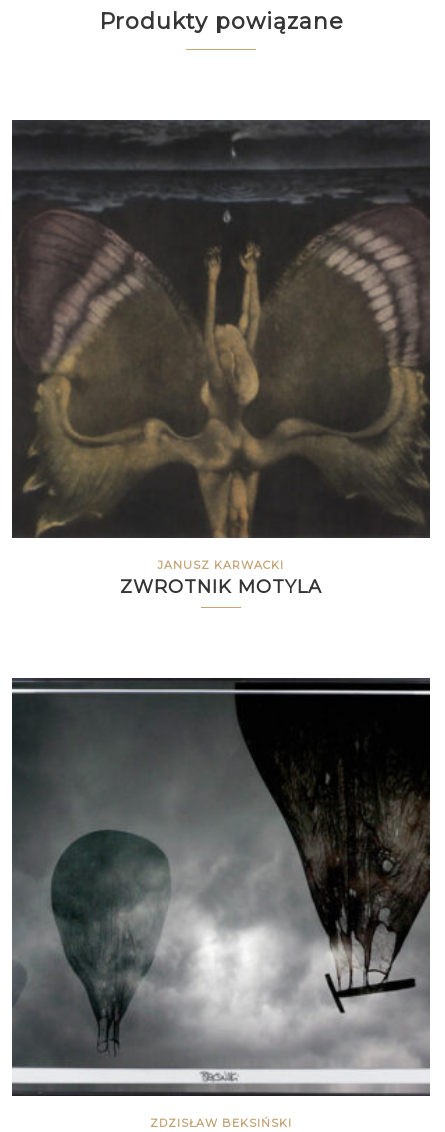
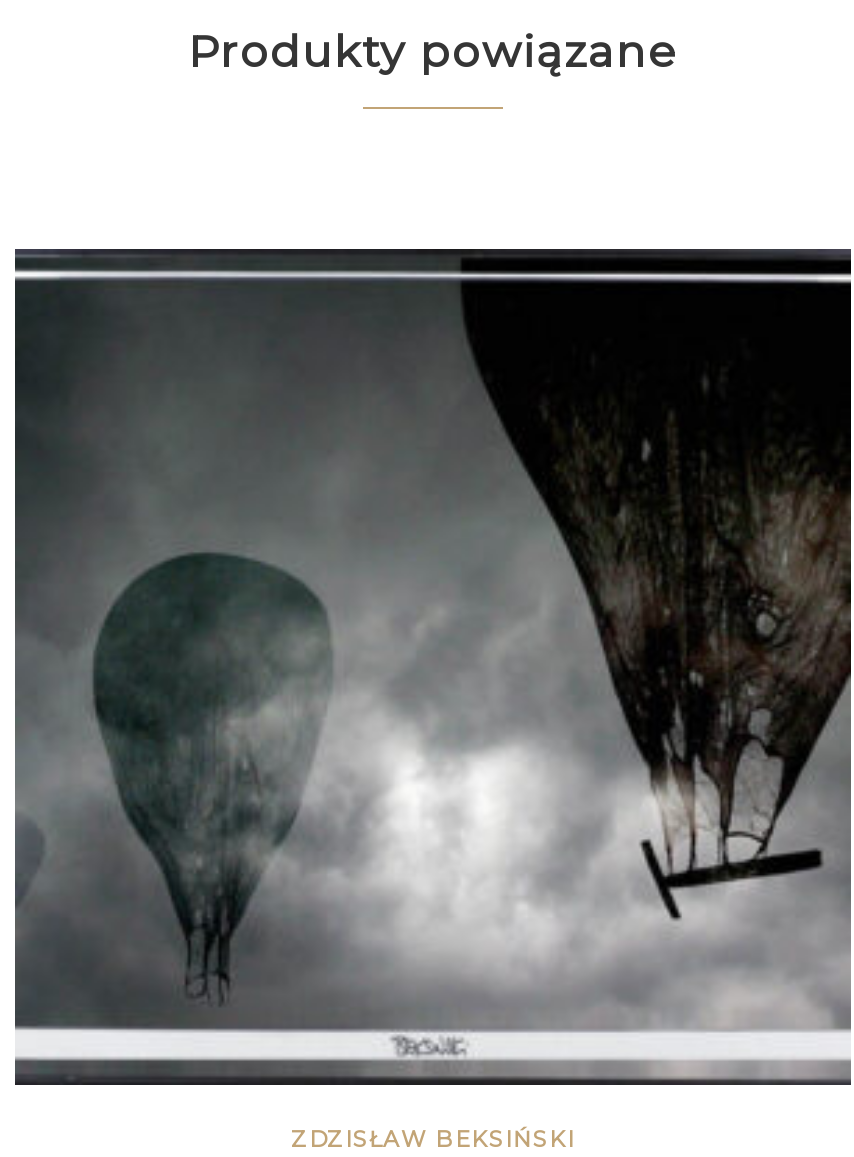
[11,120,431,598] [image] | JANUSZ KARWACKI | ZWROTNIK MOTYLA -> none

